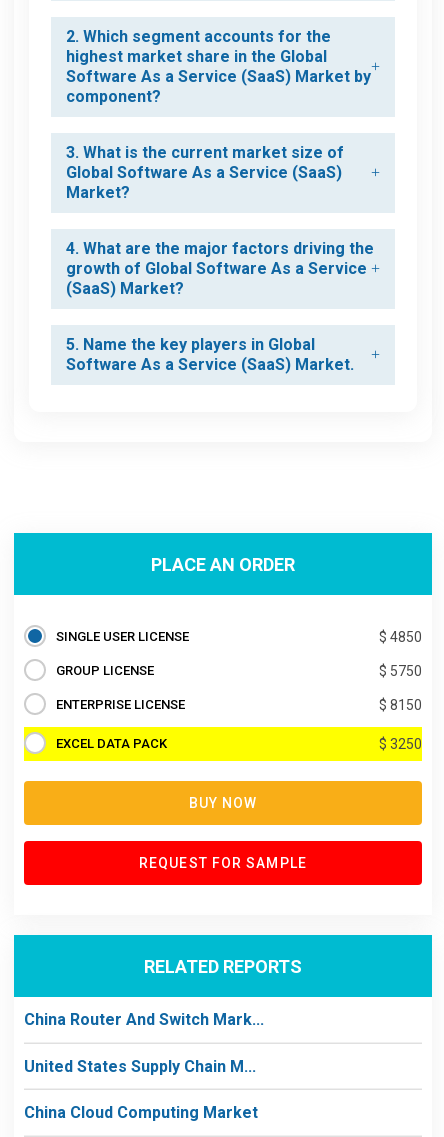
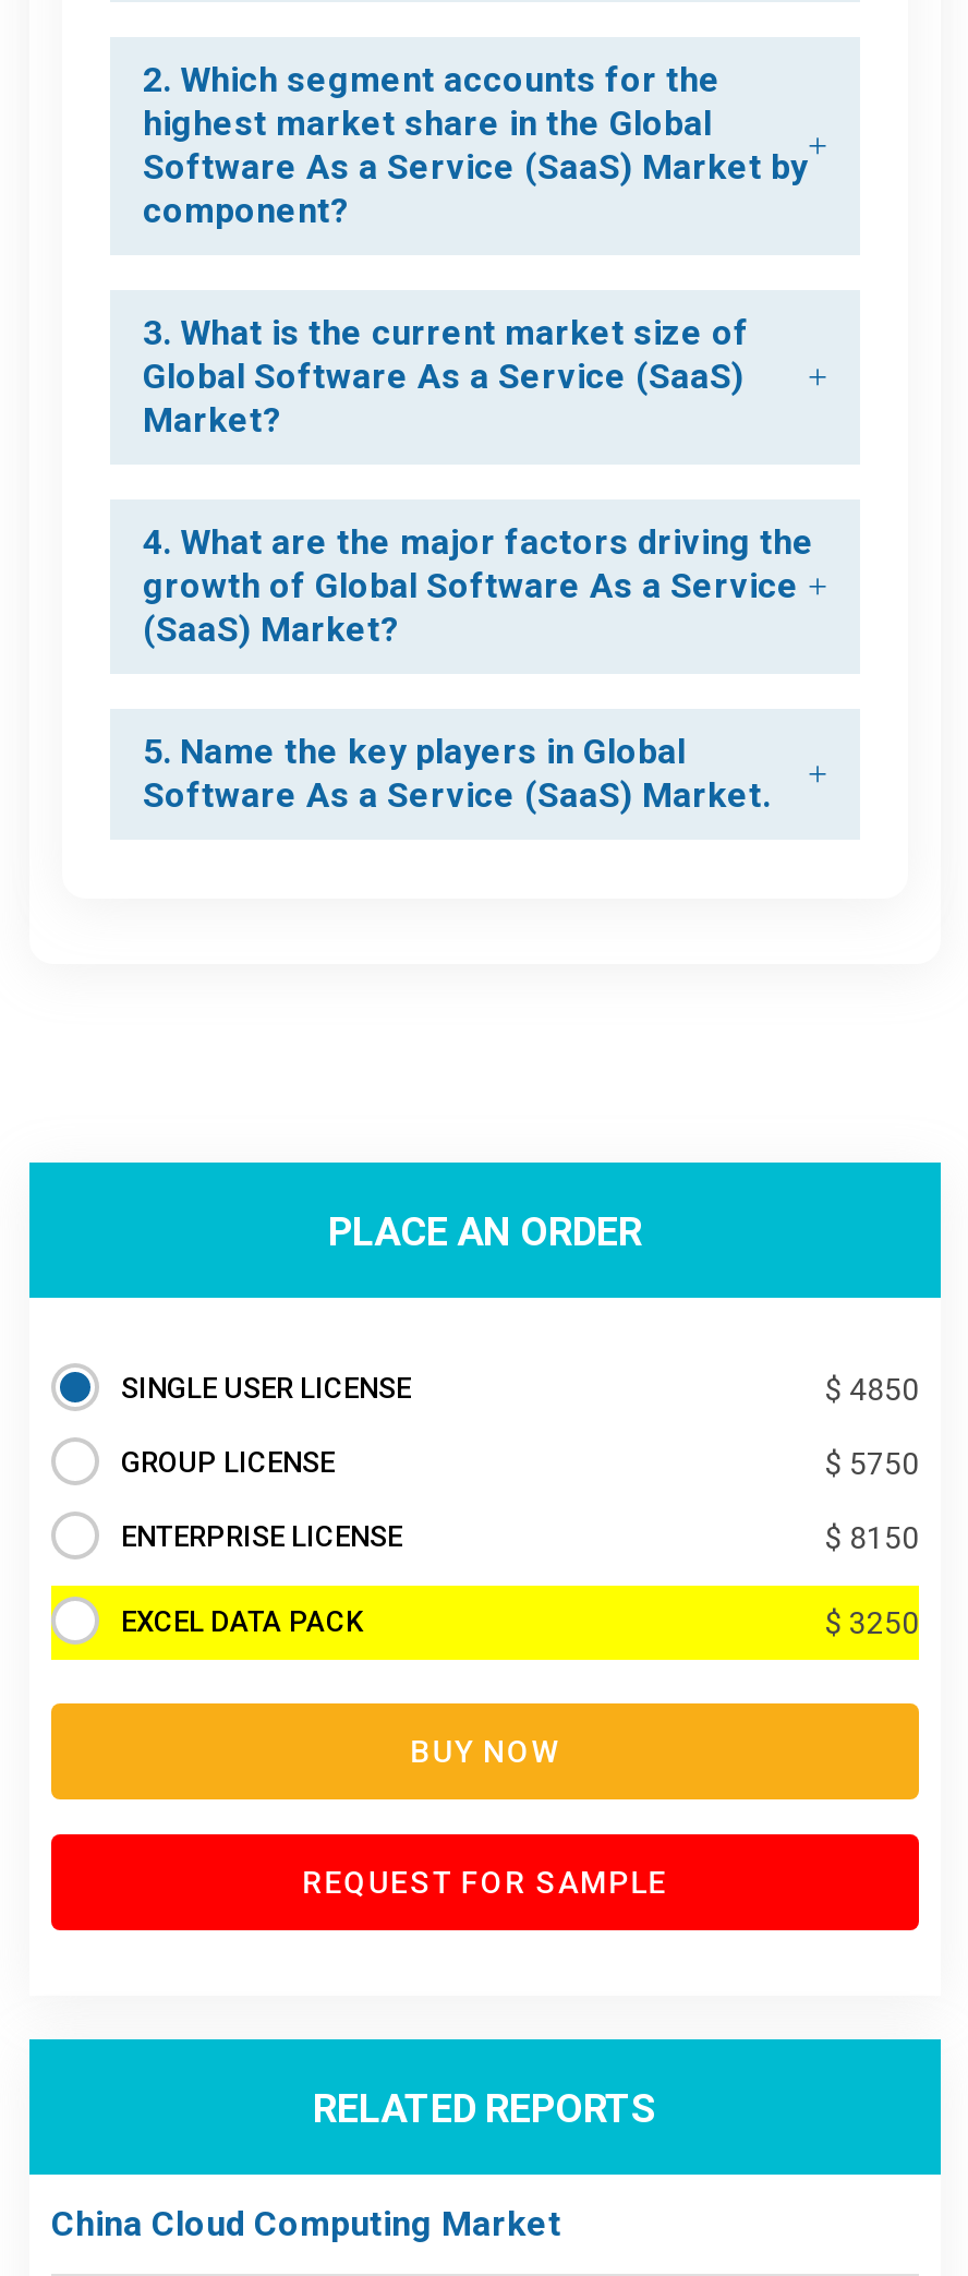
[24,1010,264,1076] China Router And Switch Mark... | United States Supply Chain M... -> none

